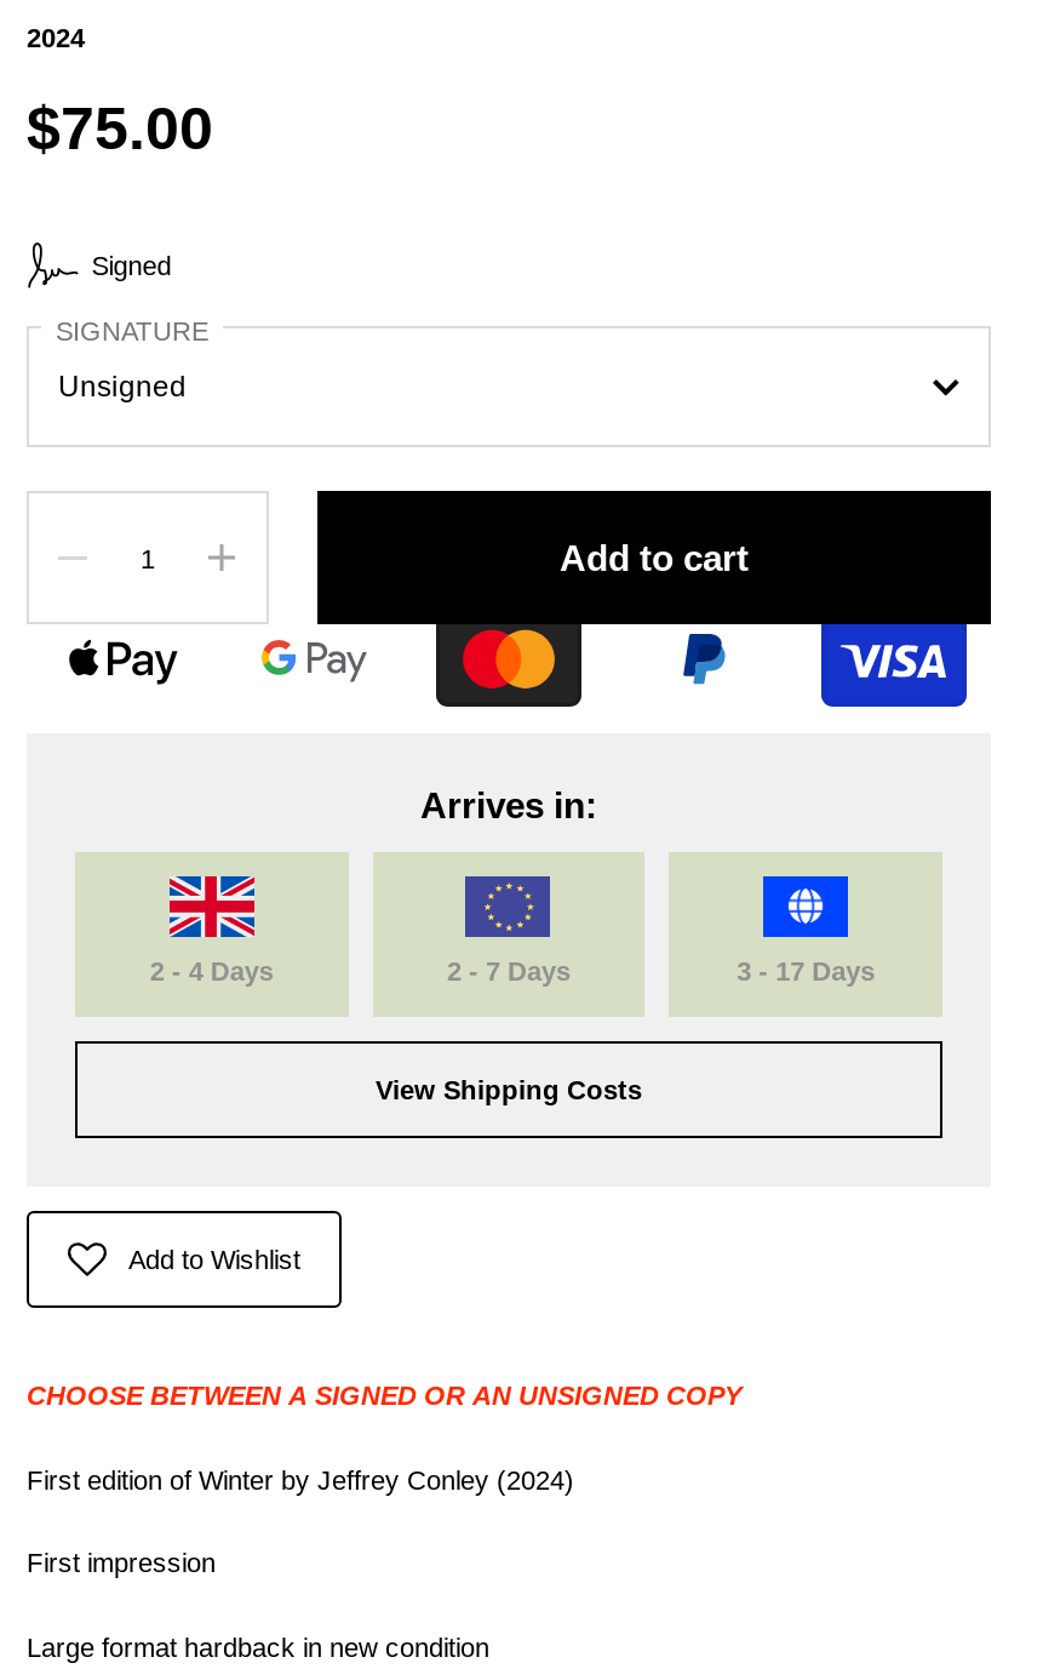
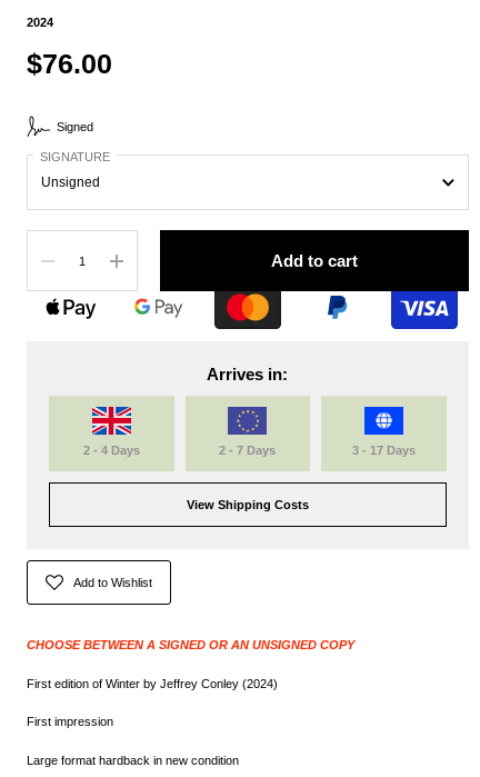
[27,93,213,160] $75.00 -> [27,47,112,79] $76.00

